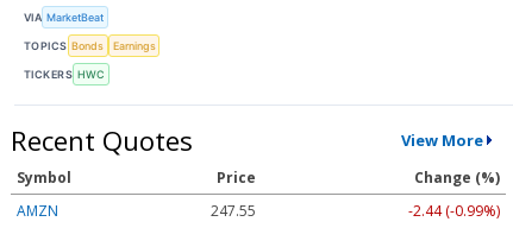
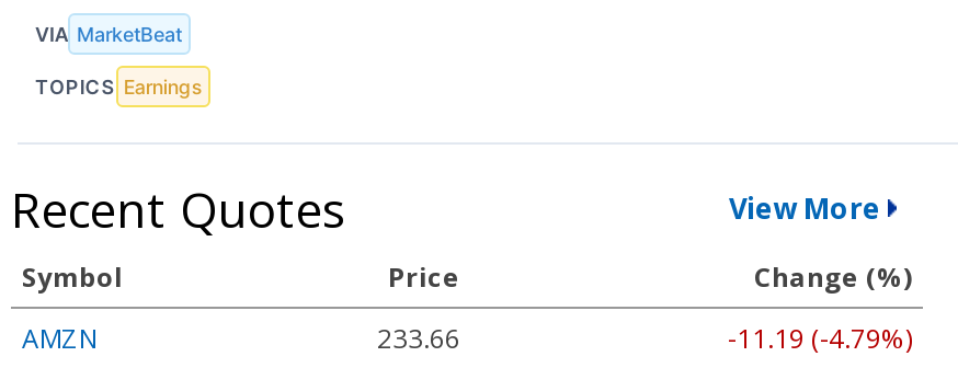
[24,40,156,81] TOPICS Bonds | Earnings | TICKERS HWC -> [35,75,203,99] TOPICS Earnings
[211,200,256,220] 247.55 -> [377,319,460,356] 233.66
[408,200,500,220] -2.44 (-0.99%) -> [728,319,912,356] -11.19 (-4.79%)

